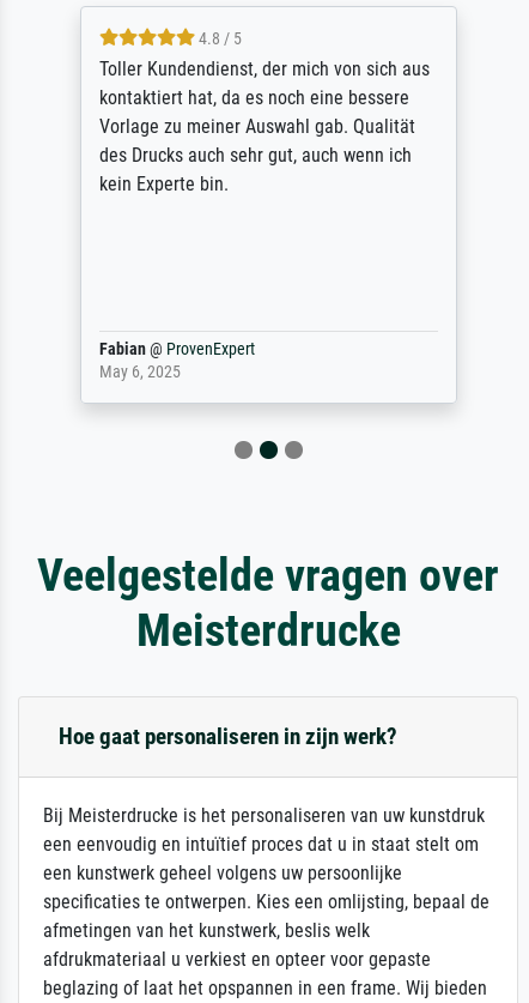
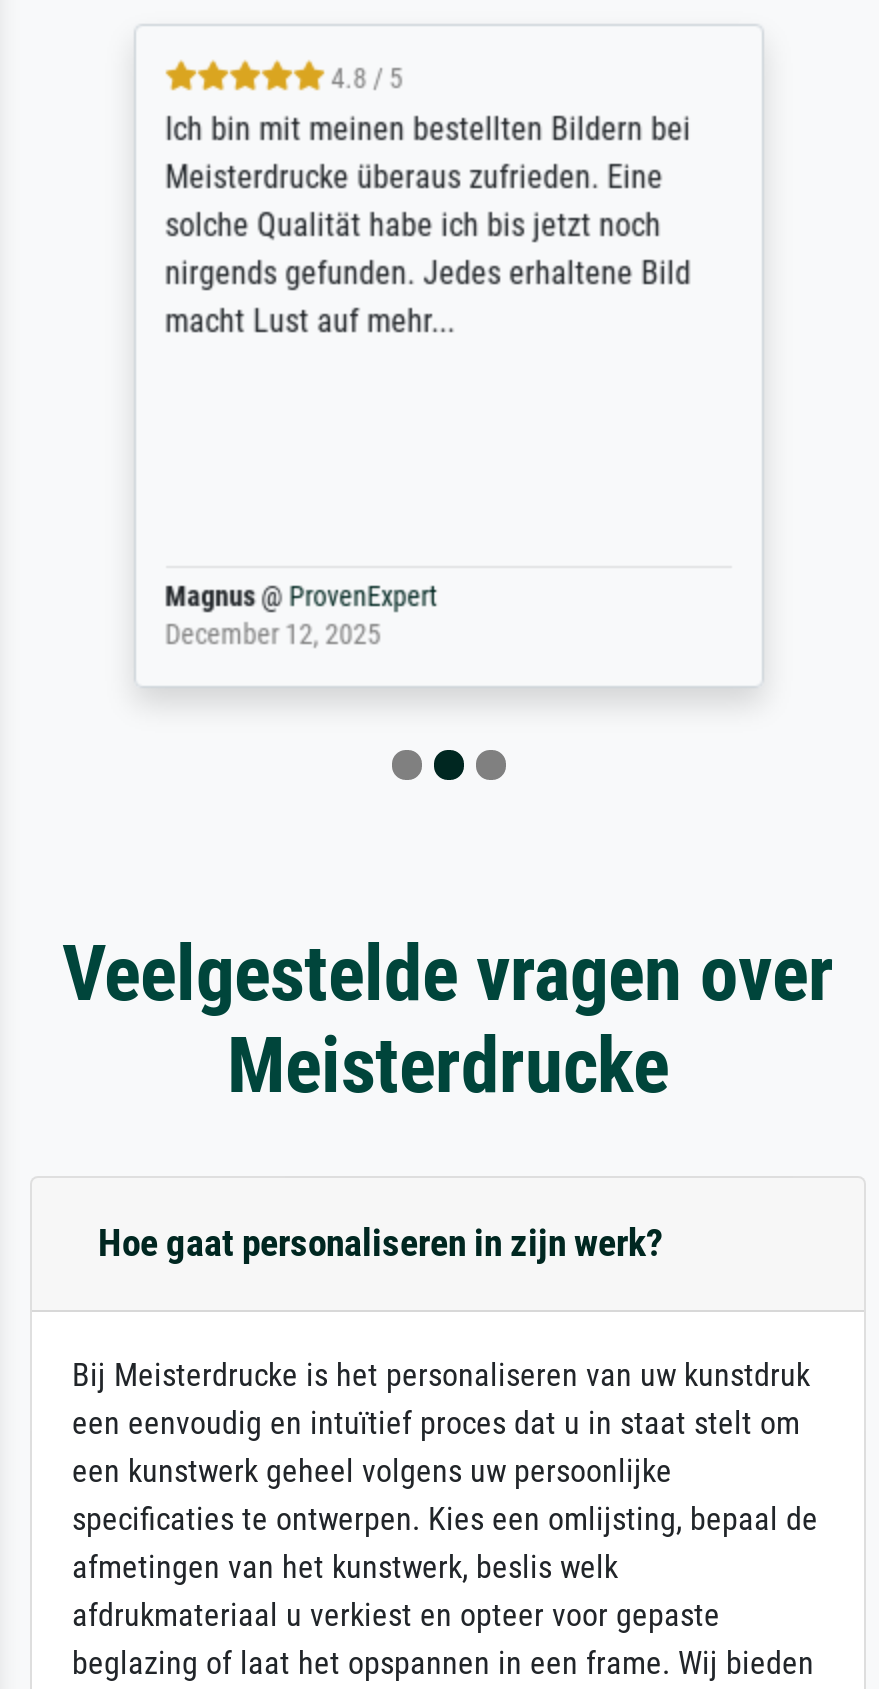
[99,57,429,195] Toller Kundendienst, der mich von sich aus | kontaktiert hat, da es noch eine bessere | Vorlage zu meiner Auswahl gab. Qualität | des Drucks auch sehr gut, auch wenn ich | kein Experte bin. -> [165,110,691,340] Ich bin mit meinen bestellten Bildern bei | Meisterdrucke überaus zufrieden. Eine | solche Qualität habe ich bis jetzt noch | nirgends gefunden. Jedes erhaltene Bild | macht Lust auf mehr...
[99,339,254,382] Fabian @ ProvenExpert | May 6, 2025 -> [165,580,437,652] Magnus @ ProvenExpert | December 12, 2025

